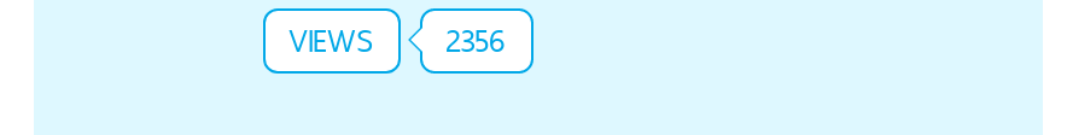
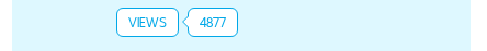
[289,12,506,65] VIEWS 2356 -> [128,9,226,33] VIEWS 4877

